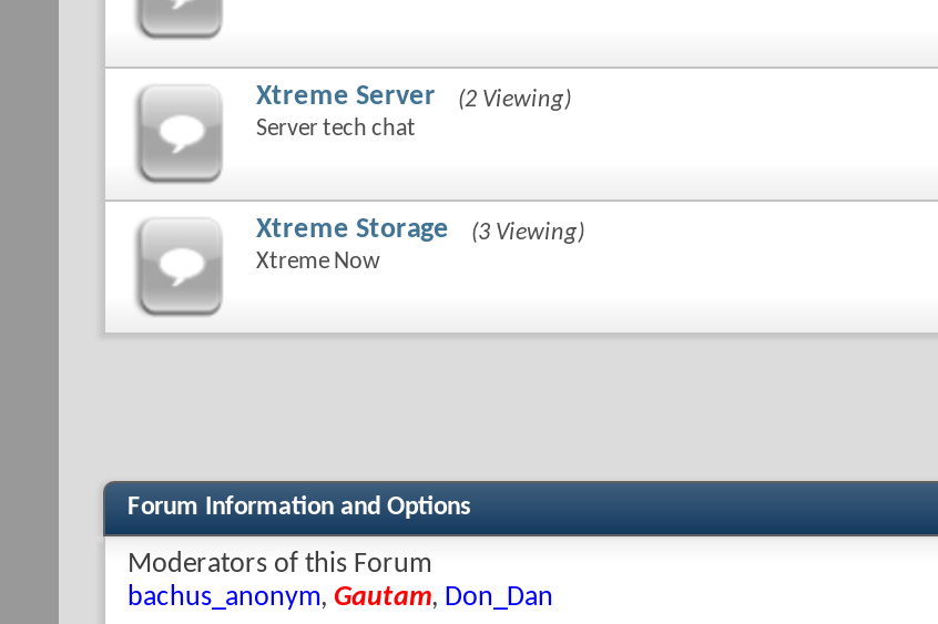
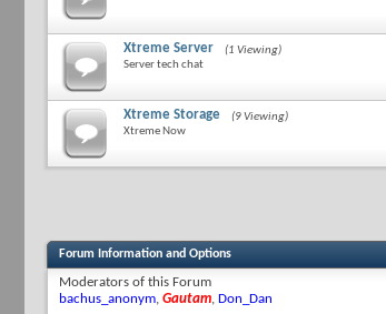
[256,82,571,113] Xtreme Server (2 Viewing) -> [123,41,281,57] Xtreme Server (1 Viewing)
[256,215,584,246] Xtreme Storage (3 Viewing) -> [123,108,288,123] Xtreme Storage (9 Viewing)

